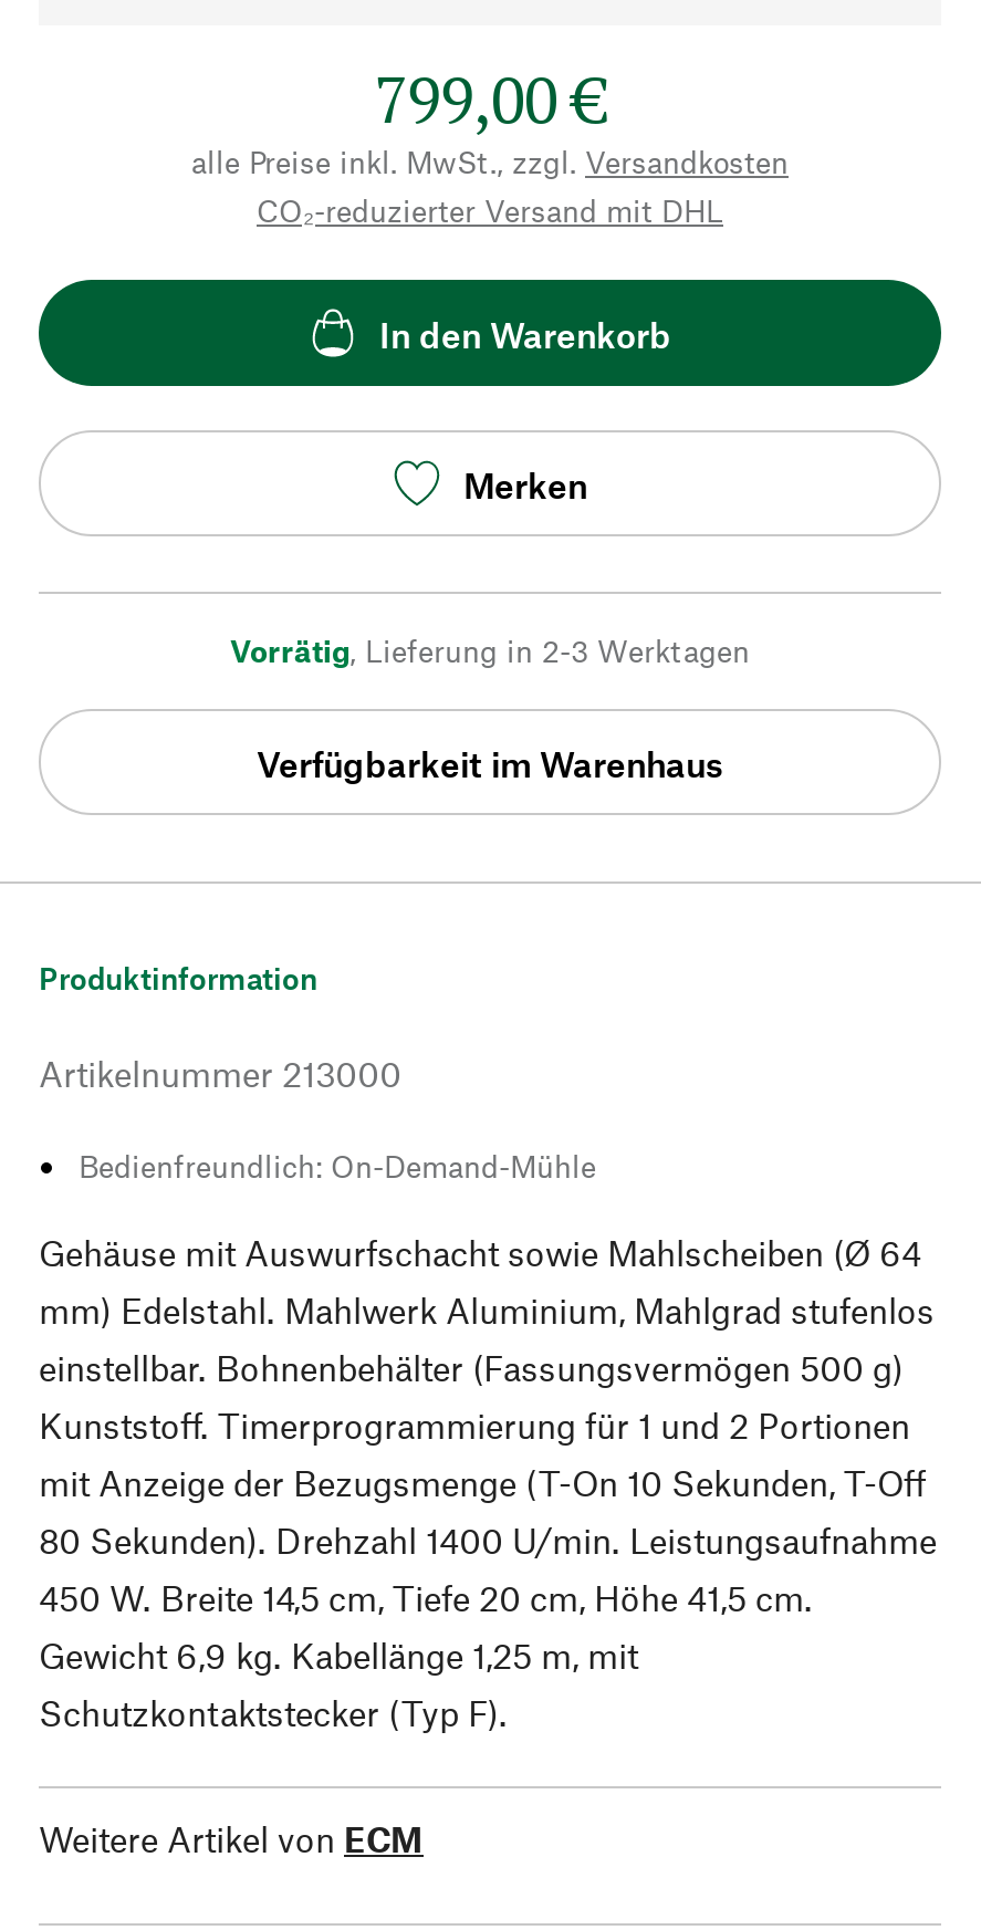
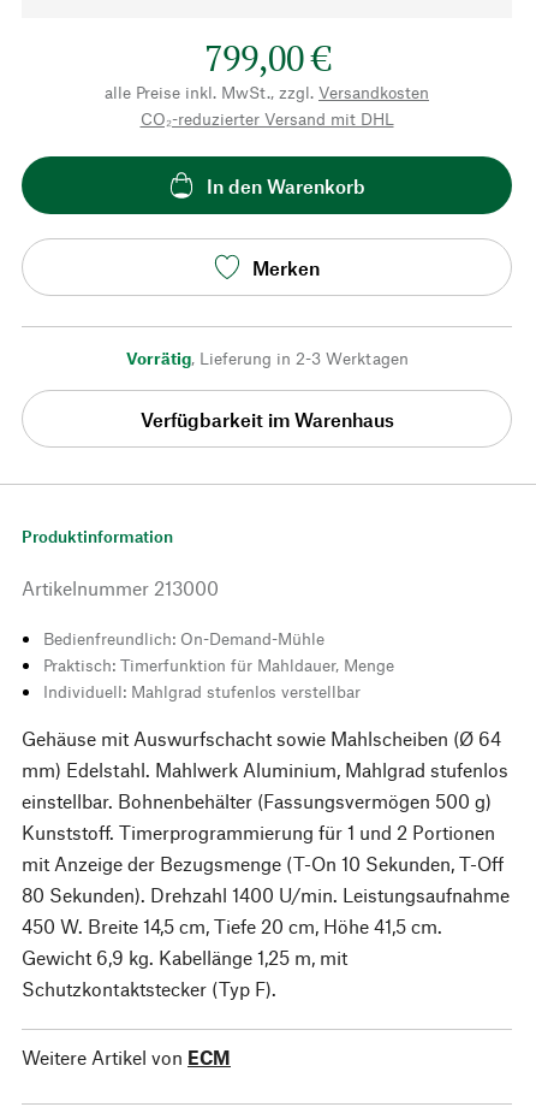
none -> [43,655,394,702] Praktisch: Timerfunktion für Mahldauer, Menge | Individuell: Mahlgrad stufenlos verstellbar

